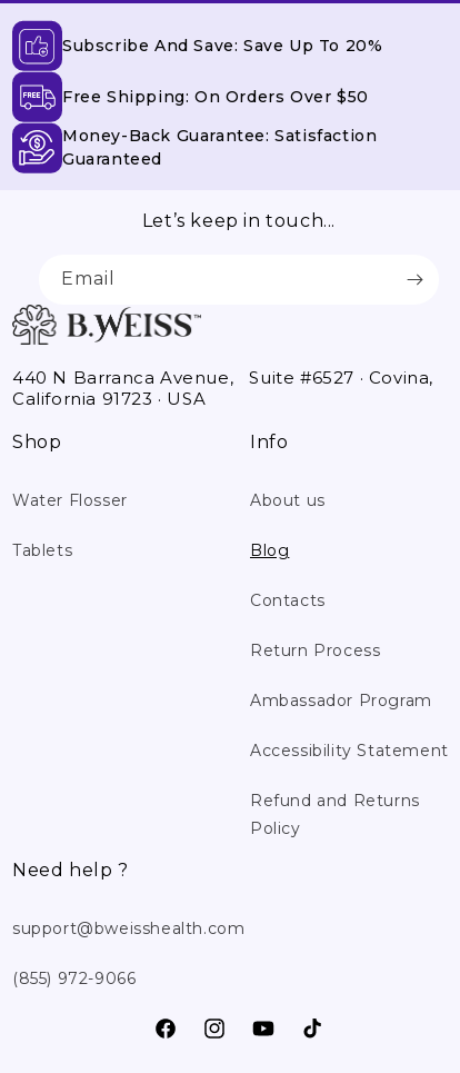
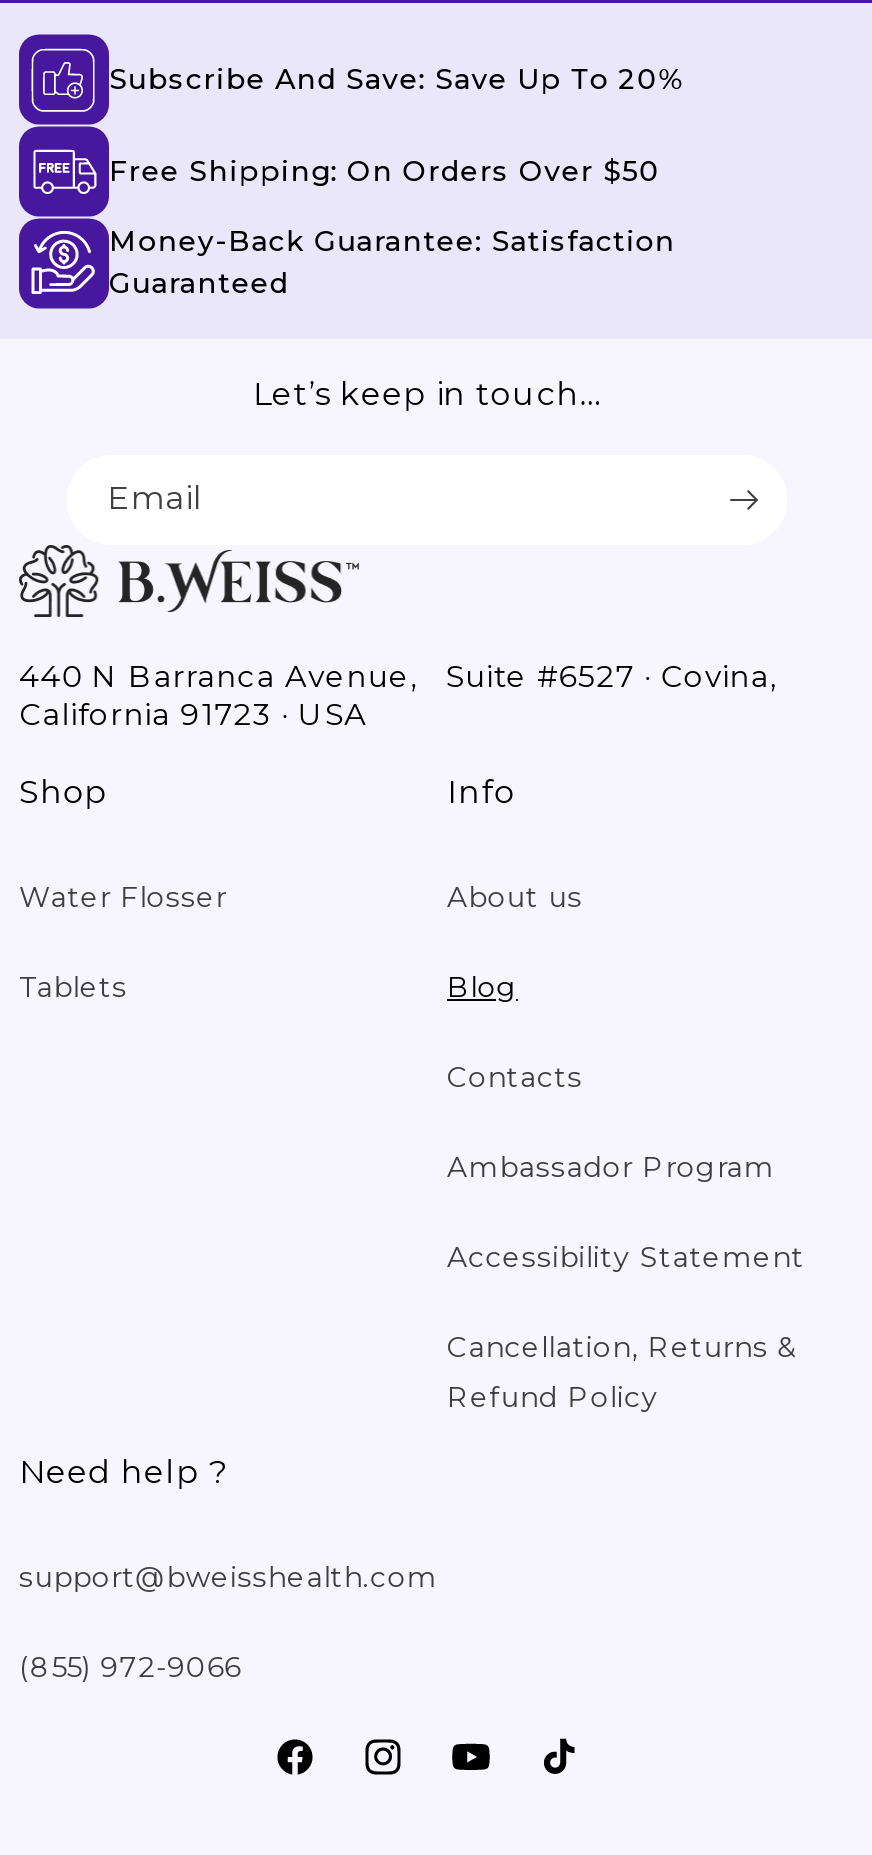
[250,641,380,661] Return Process -> none
[250,791,420,838] Refund and Returns | Policy -> [447,1329,799,1415] Cancellation, Returns & | Refund Policy

